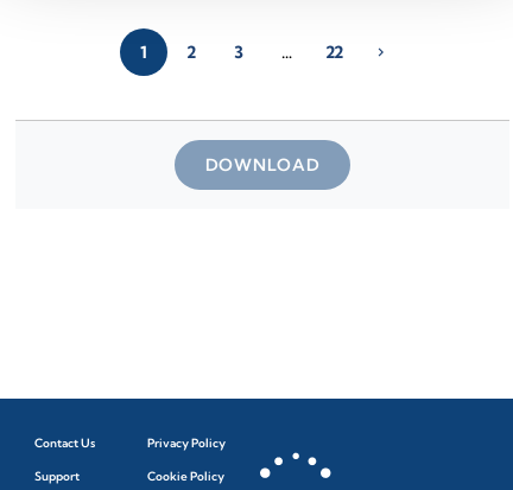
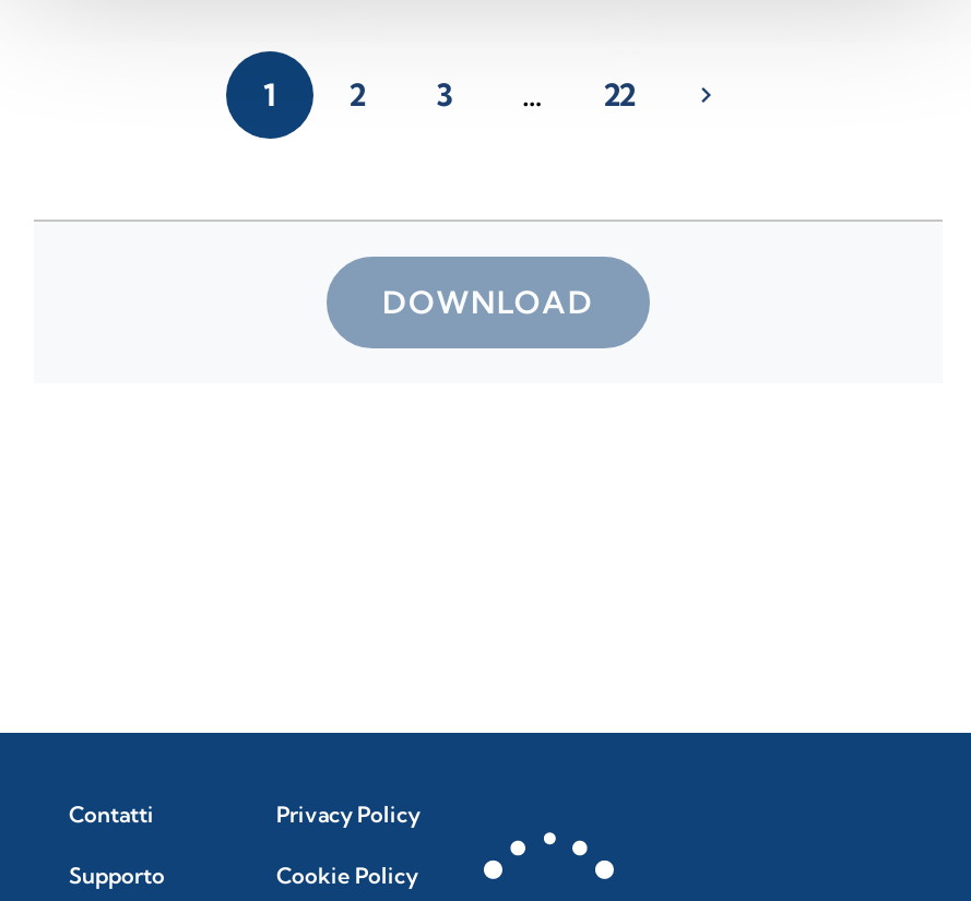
[34,435,95,451] Contact Us -> [69,801,154,829] Contatti
[34,469,80,484] Support -> [69,862,165,890] Supporto

